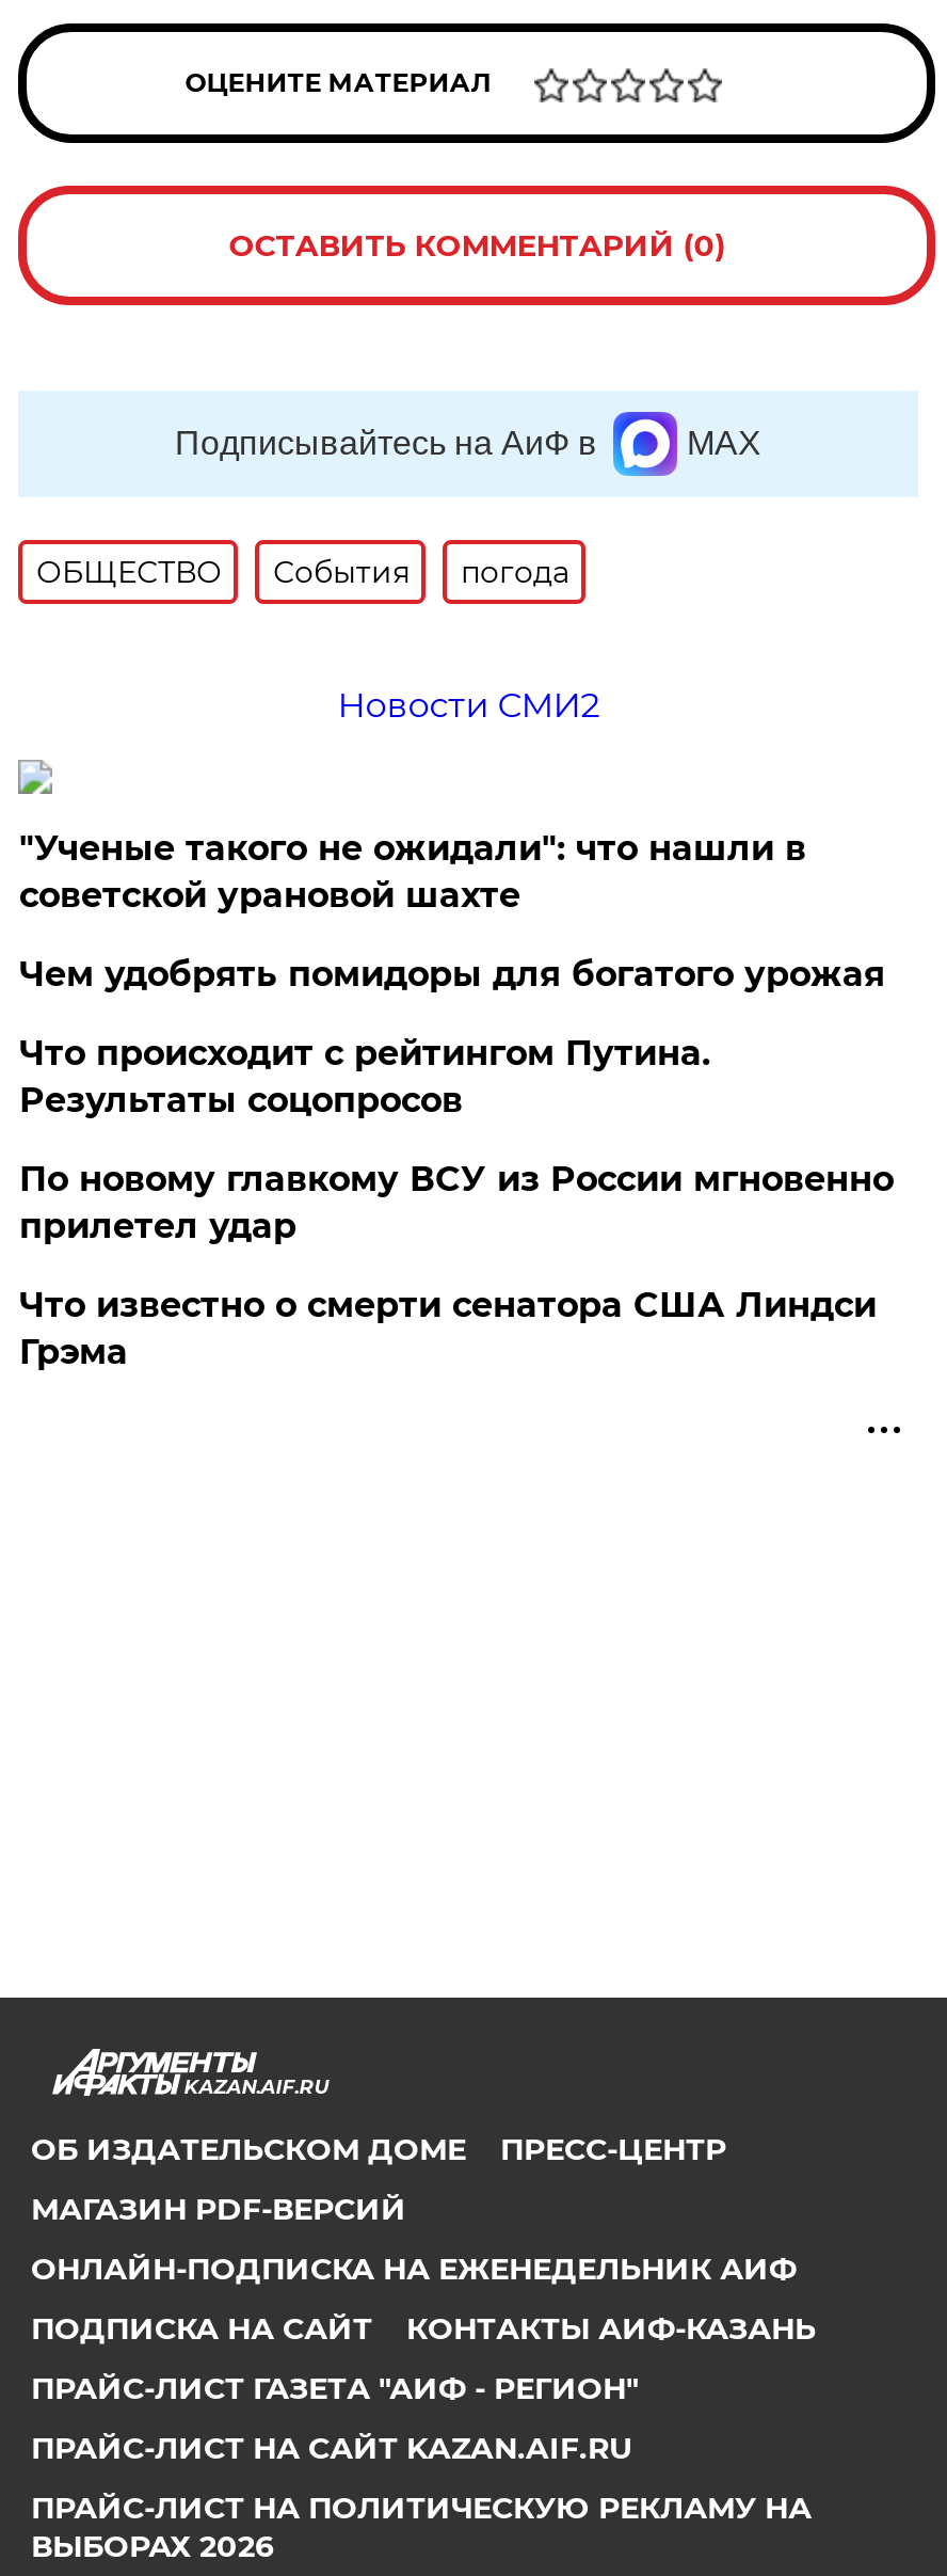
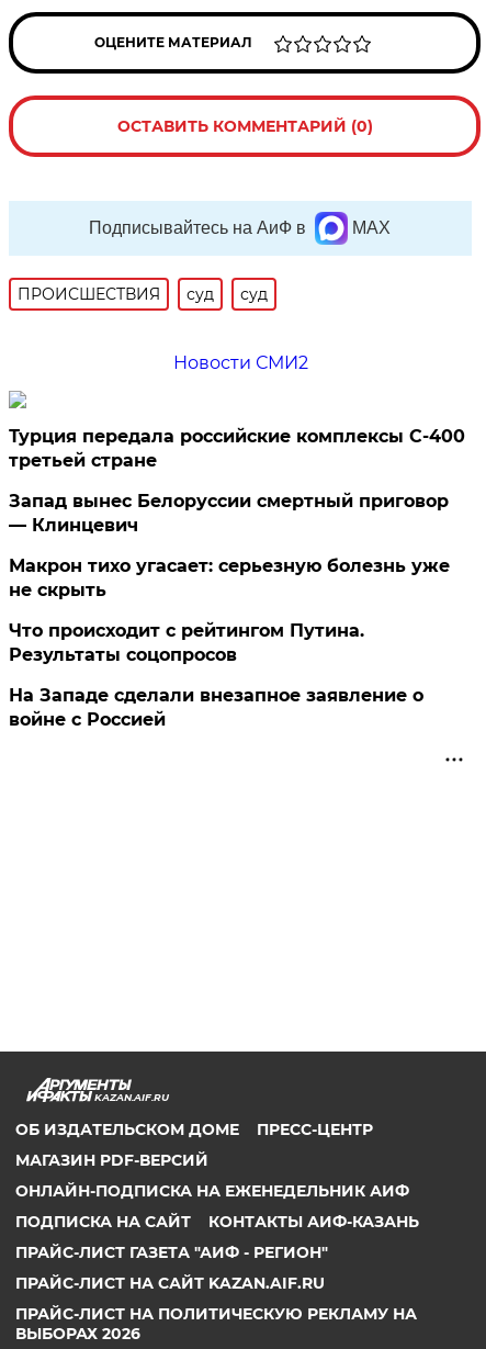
[36,553,569,591] ОБЩЕСТВО | События | погода -> [18,284,268,304] ПРОИСШЕСТВИЯ | суд | суд
[19,828,885,994] "Ученые такого не ожидали": что нашли в | советской урановой шахте | Чем удобрять помидоры для богатого урожая -> [9,426,466,600] Турция передала российские комплексы С-400 | третьей стране | Запад вынес Белоруссии смертный приговор | — Клинцевич | Макрон тихо угасает: серьезную болезнь уже | не скрыть
moved [19,1033,710,1120] -> [9,620,365,665]: Что происходит с рейтингом Путина. | Результаты соцопросов
[19,1159,893,1372] По новому главкому ВСУ из России мгновенно | прилетел удар | Что известно о смерти сенатора США Линдси | Грэма -> [9,685,424,730] На Западе сделали внезапное заявление о | войне с Россией

